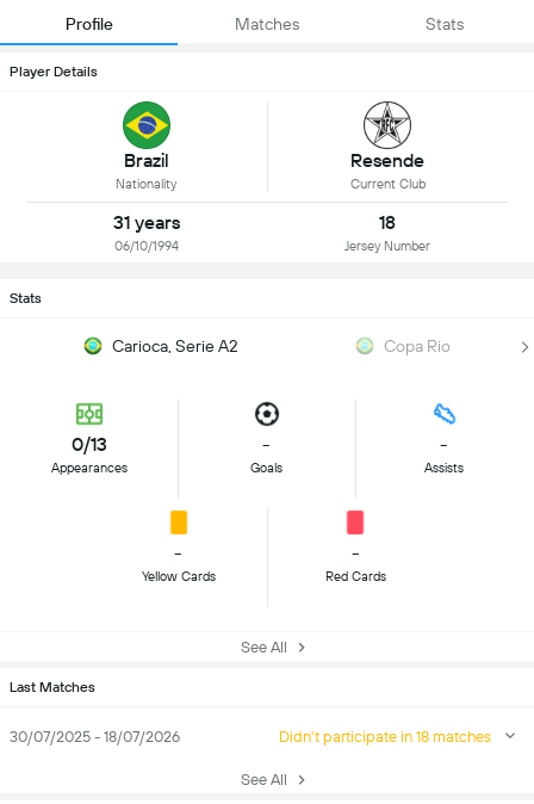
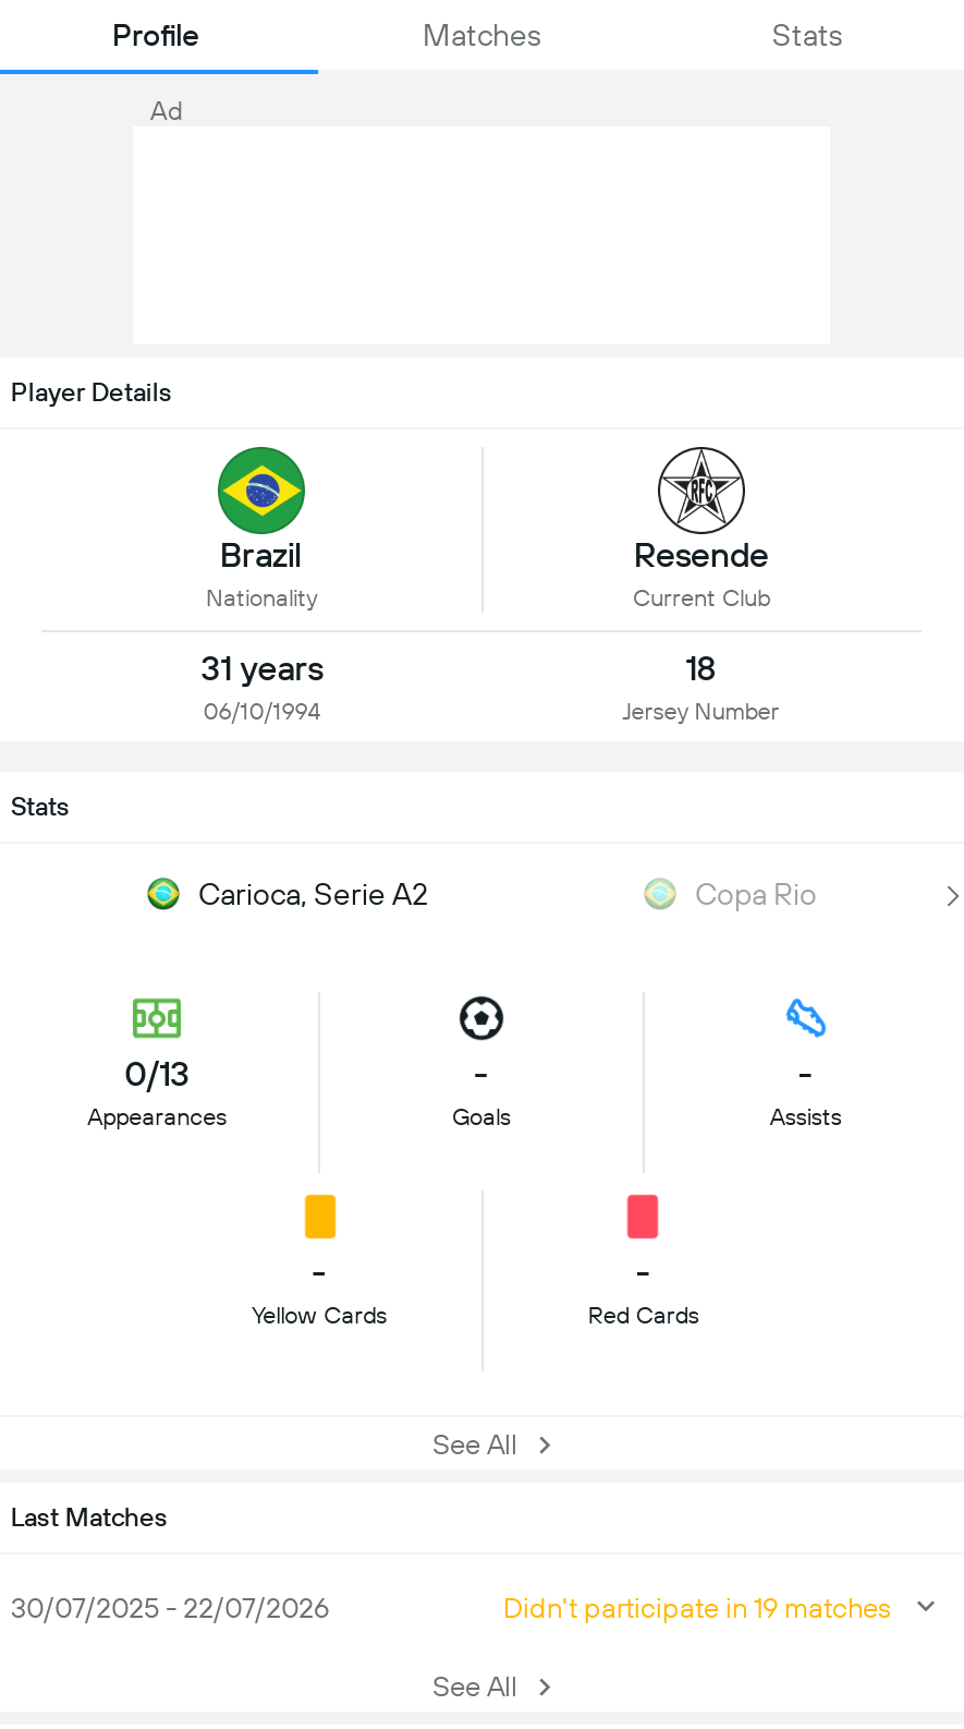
none -> [150,96,183,126] Ad
[10,727,180,745] 30/07/2025 - 18/07/2026 -> [11,1591,329,1623] 30/07/2025 - 22/07/2026
[279,727,491,745] Didn't participate in 18 matches -> [503,1591,891,1623] Didn't participate in 19 matches

